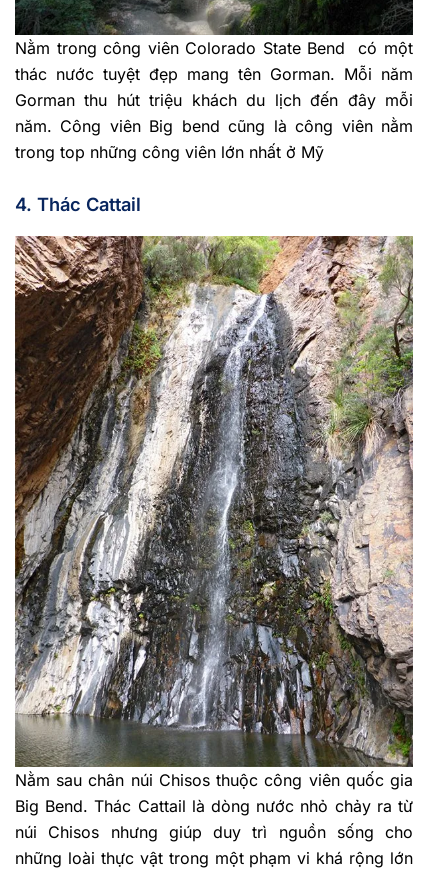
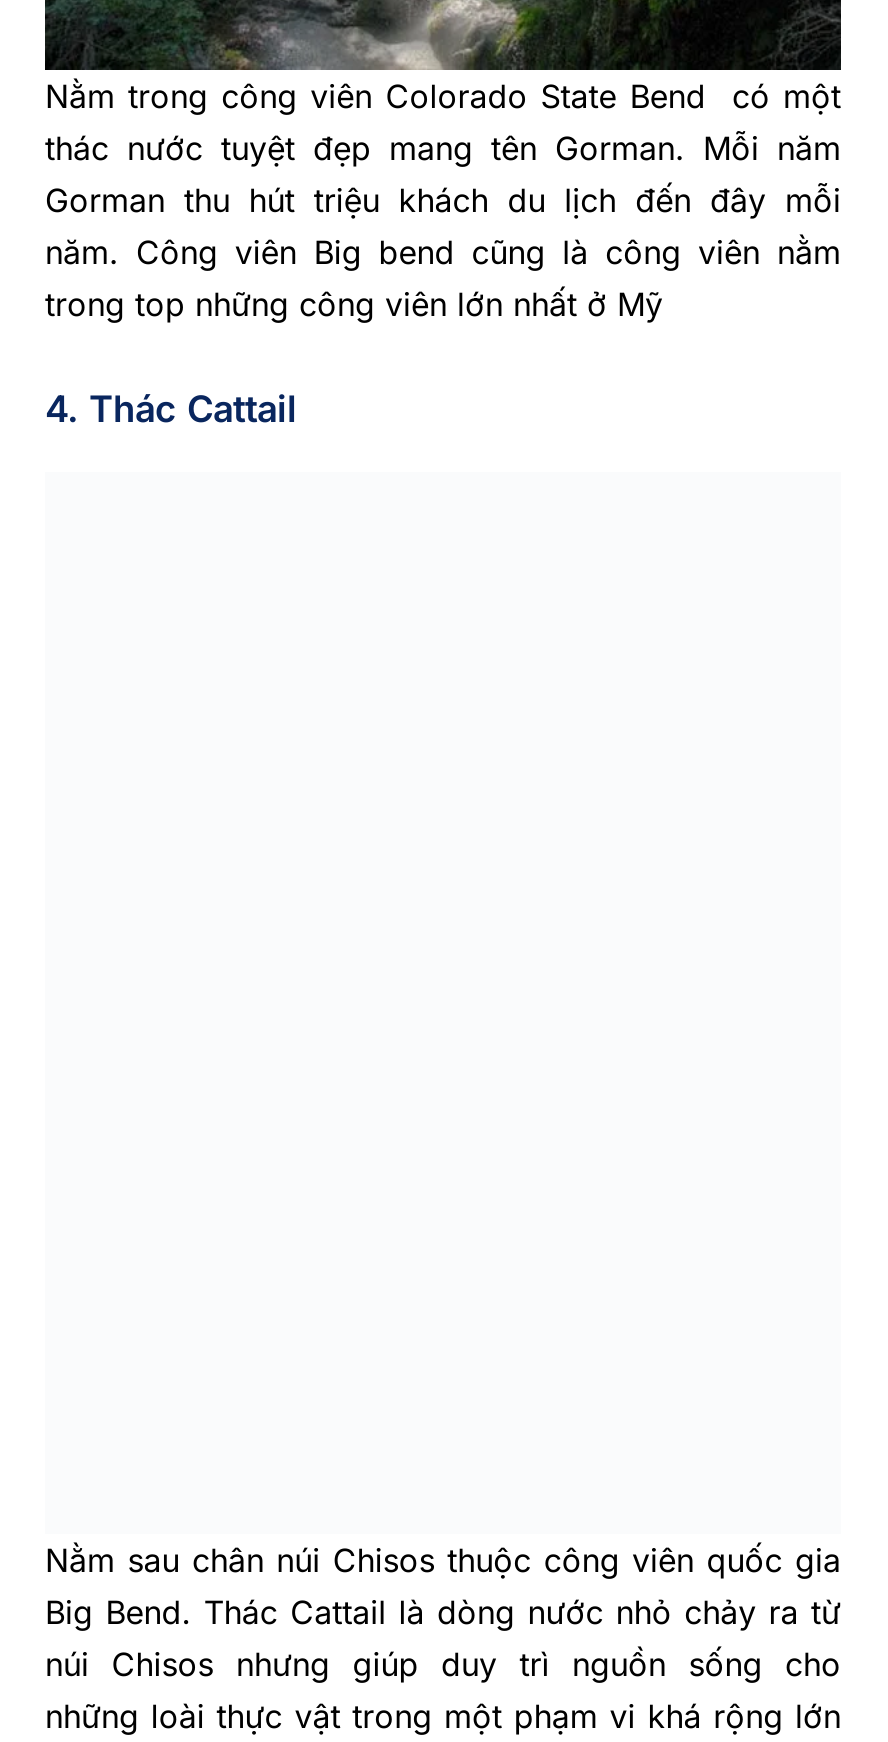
[14,235,414,767] [image] -> none

